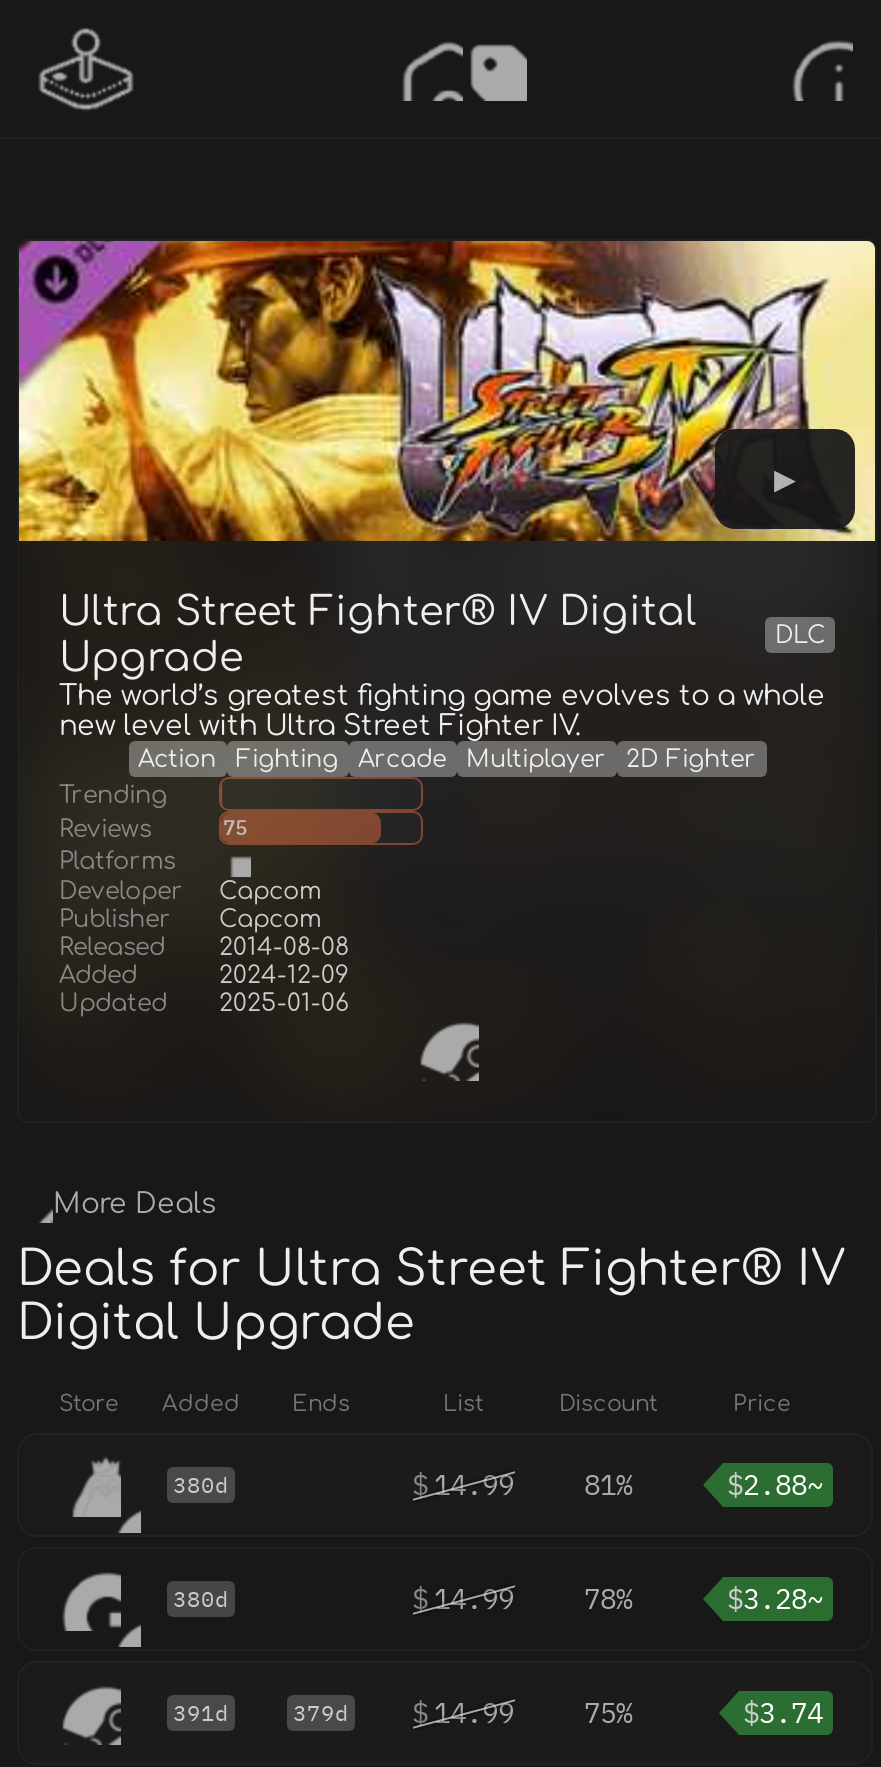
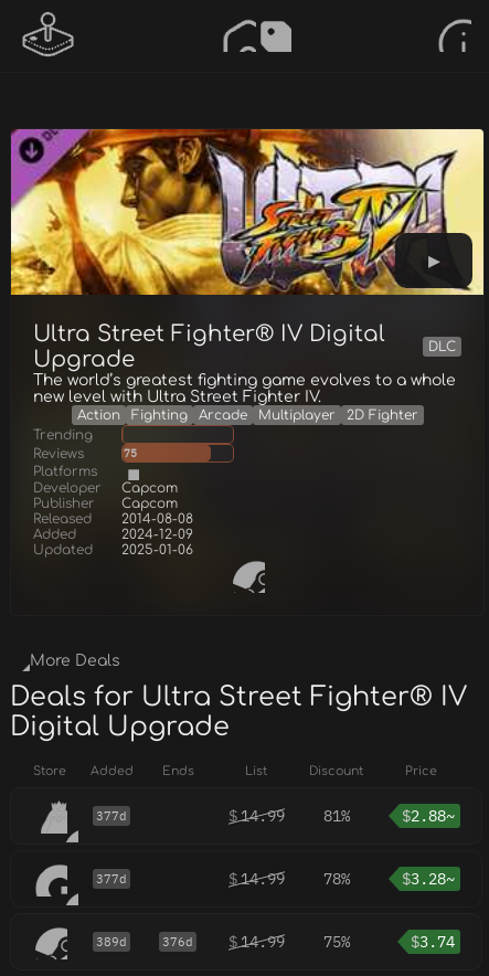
[173,1471,229,1499] 380d -> [96,808,127,824] 377d
[173,1585,229,1613] 380d -> [96,871,127,887] 377d
[173,1699,349,1727] 391d | 379d -> [96,934,193,950] 389d | 376d

